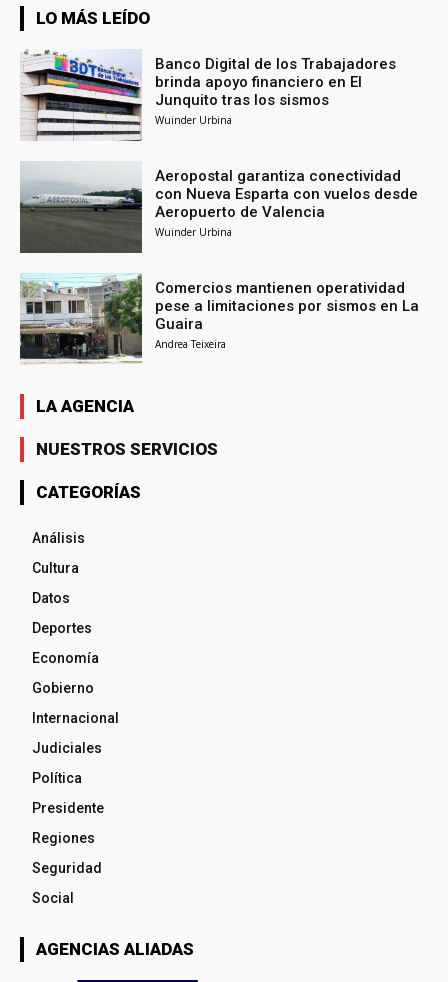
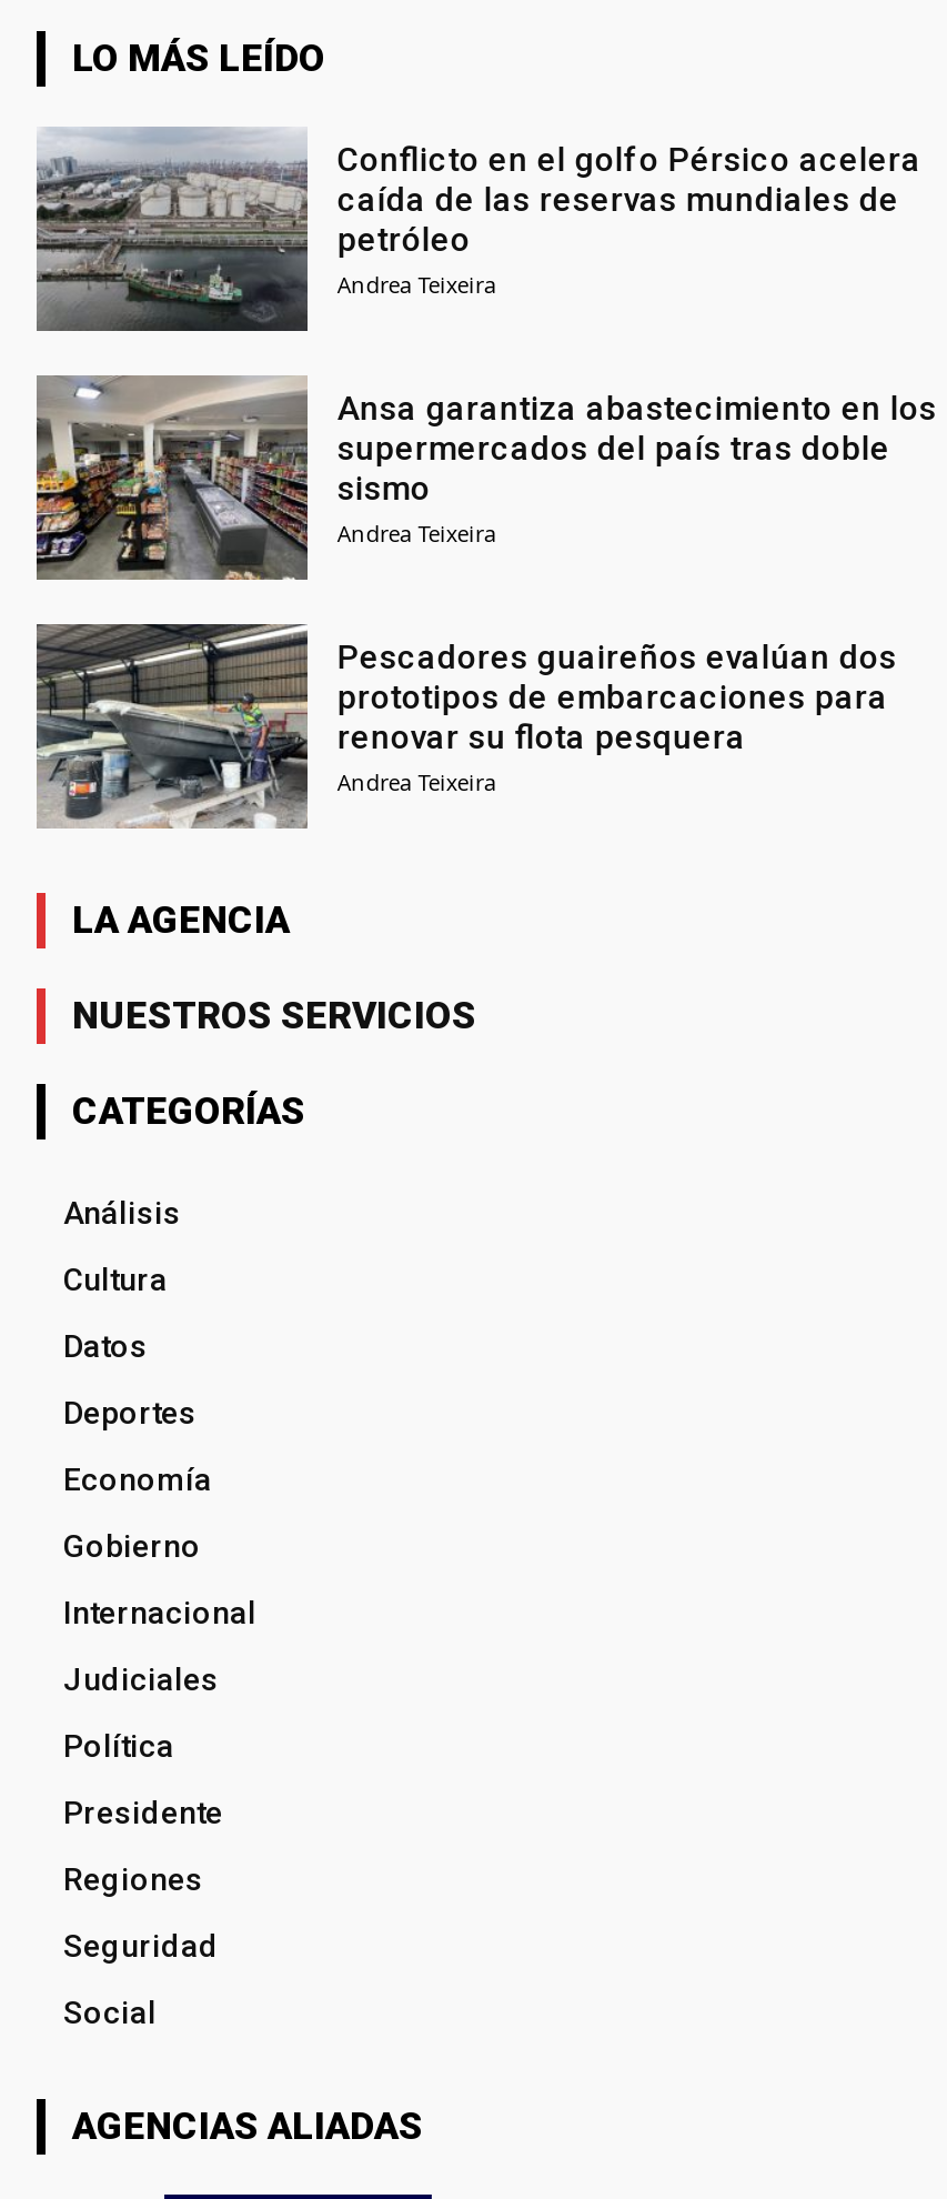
[20,50,396,141] [image] | Banco Digital de los Trabajadores | brinda apoyo financiero en El | Junquito tras los sismos | Wuinder Urbina -> [34,127,921,333] [image] | Conflicto en el golfo Pérsico acelera | caída de las reservas mundiales de | petróleo | Andrea Teixeira
[19,162,418,254] [image] | Aeropostal garantiza conectividad | con Nueva Esparta con vuelos desde | Aeropuerto de Valencia | Wuinder Urbina -> [34,375,937,582] [image] | Ansa garantiza abastecimiento en los | supermercados del país tras doble | sismo | Andrea Teixeira
[20,273,419,364] [image] | Comercios mantienen operatividad | pese a limitaciones por sismos en La | Guaira -> [34,622,897,829] [image] | Pescadores guaireños evalúan dos | prototipos de embarcaciones para | renovar su flota pesquera

